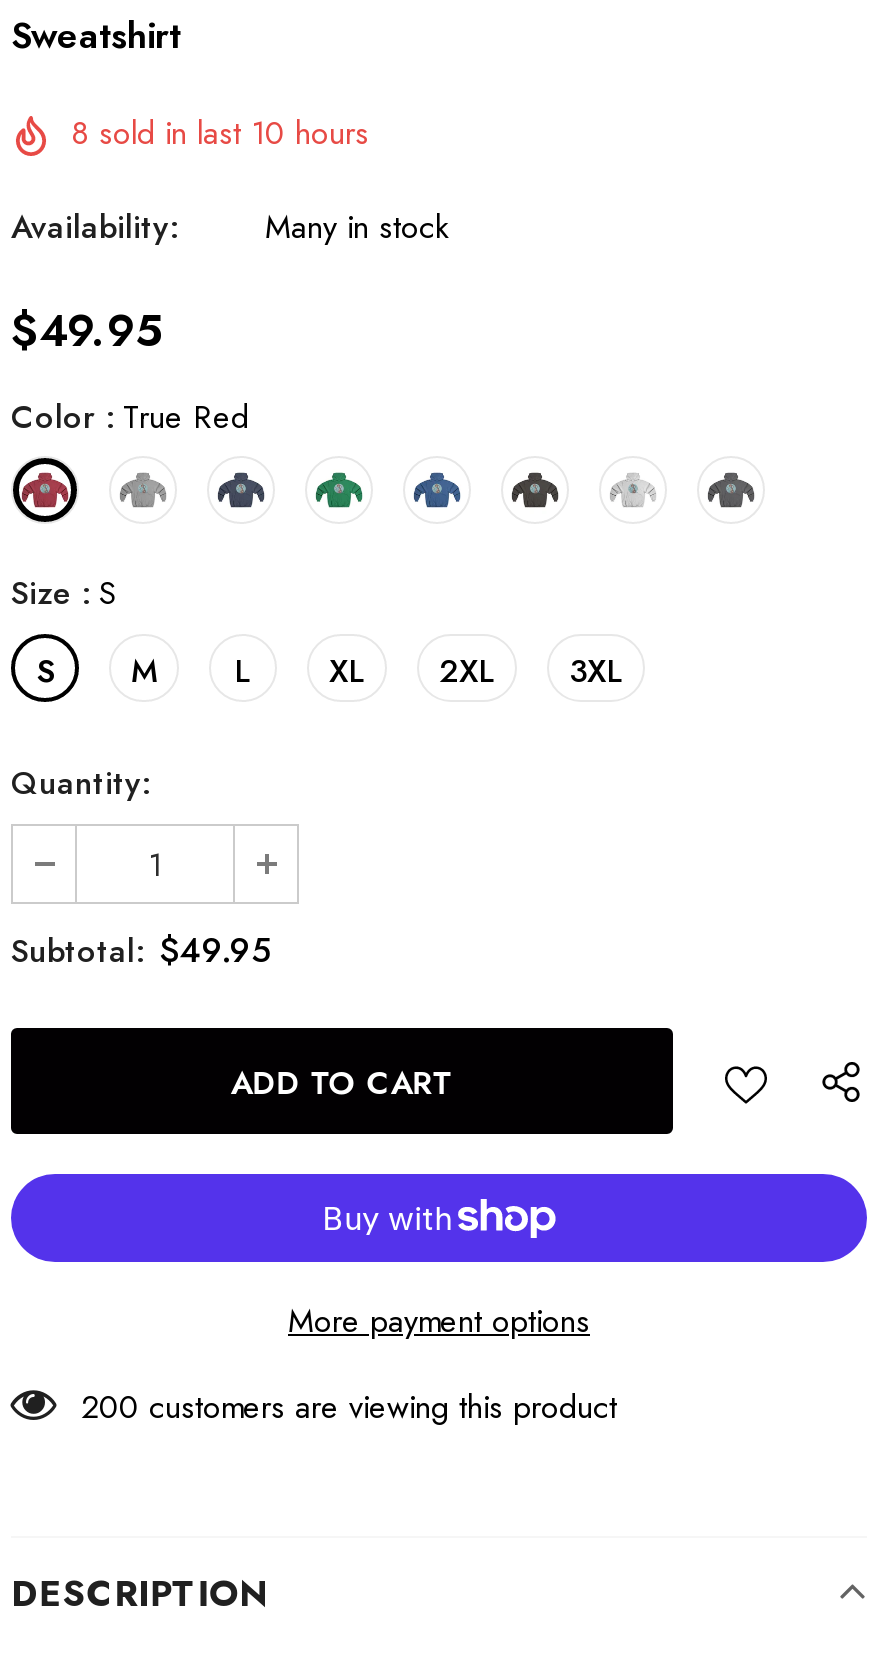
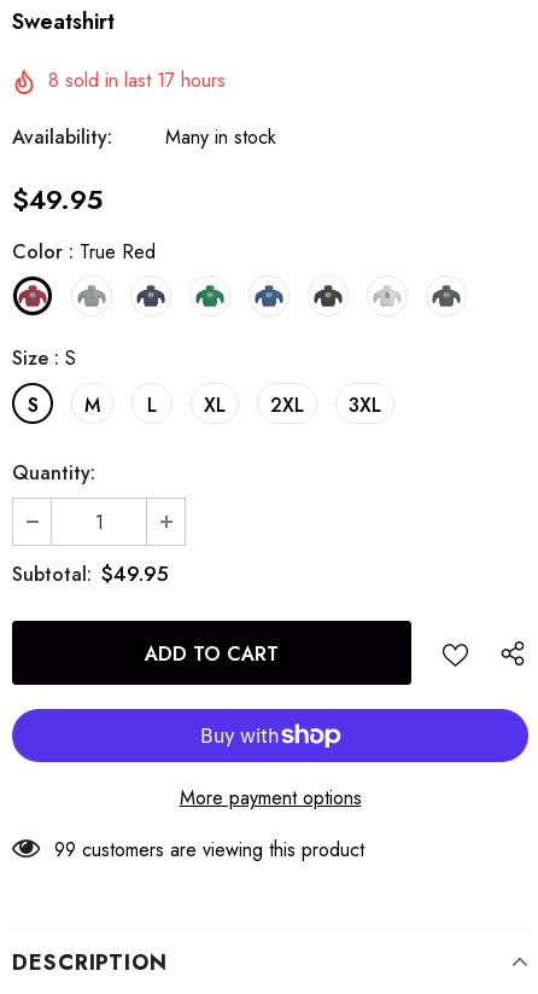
[71,109,369,155] 8 sold in last 10 hours -> [48,66,226,94] 8 sold in last 17 hours
[81,1383,617,1429] 200 customers are viewing this product -> [54,835,364,863] 99 customers are viewing this product

